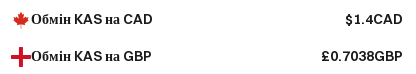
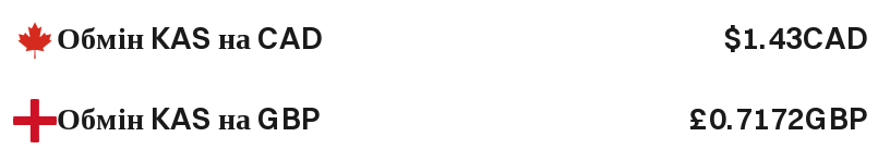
[345,10,403,28] $1.4CAD -> [724,18,868,58] $1.43CAD
[321,47,403,65] £0.7038GBP -> [689,99,868,138] £0.7172GBP

